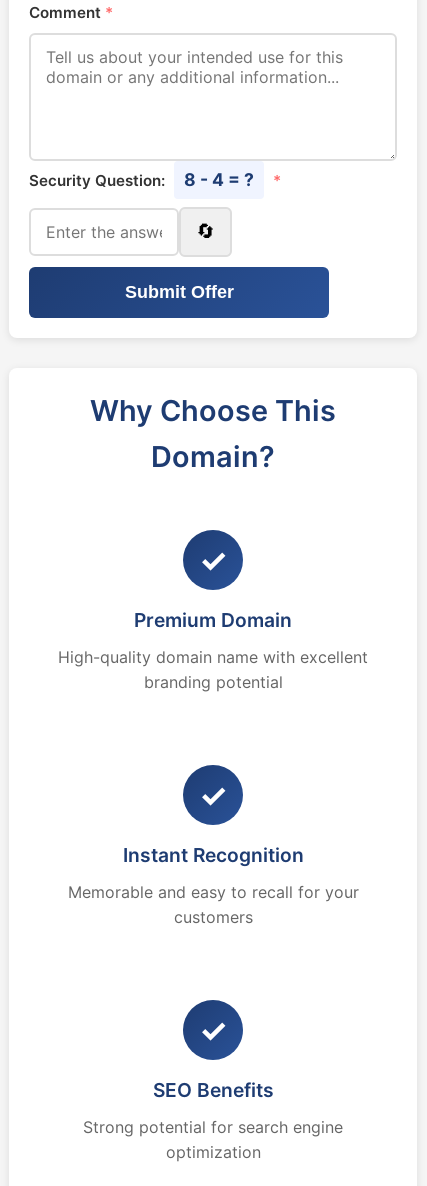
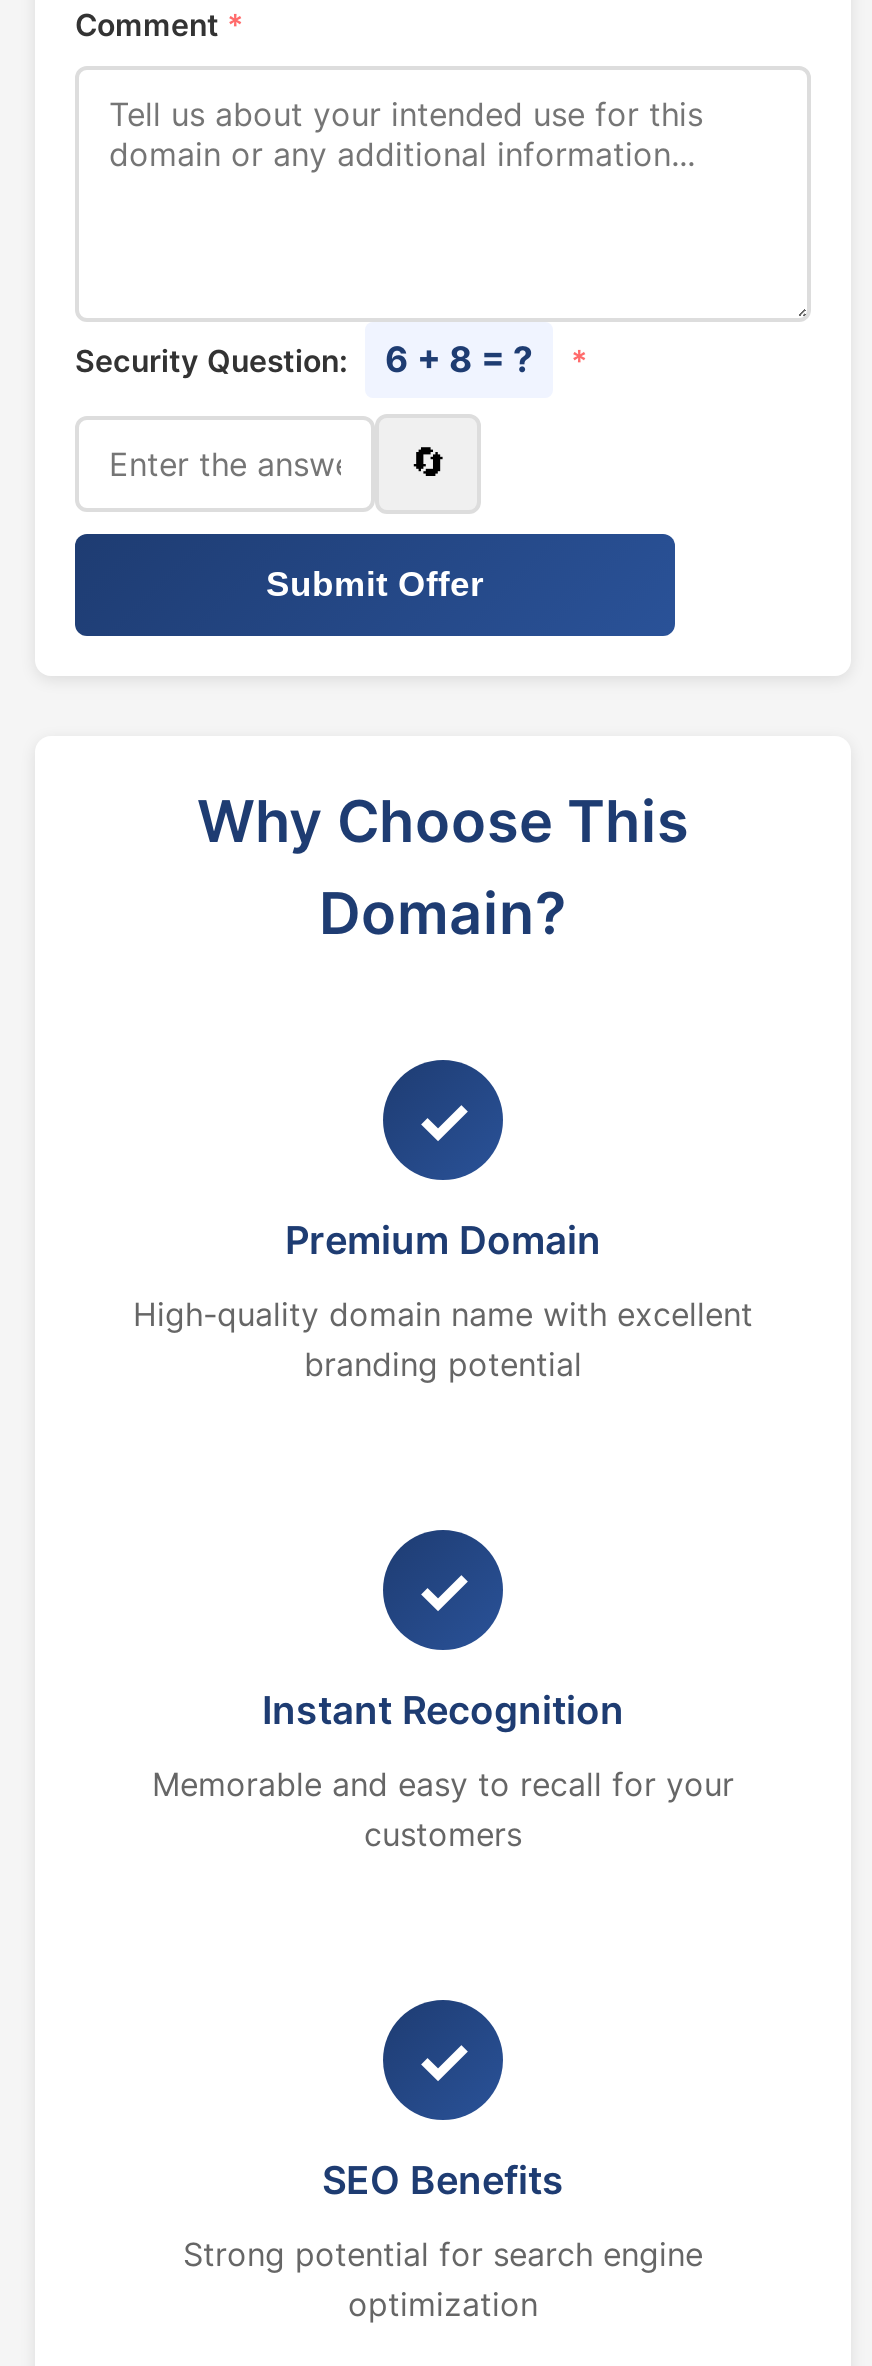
[184,169,254,190] 8 - 4 = ? -> [385,338,533,380] 6 + 8 = ?

